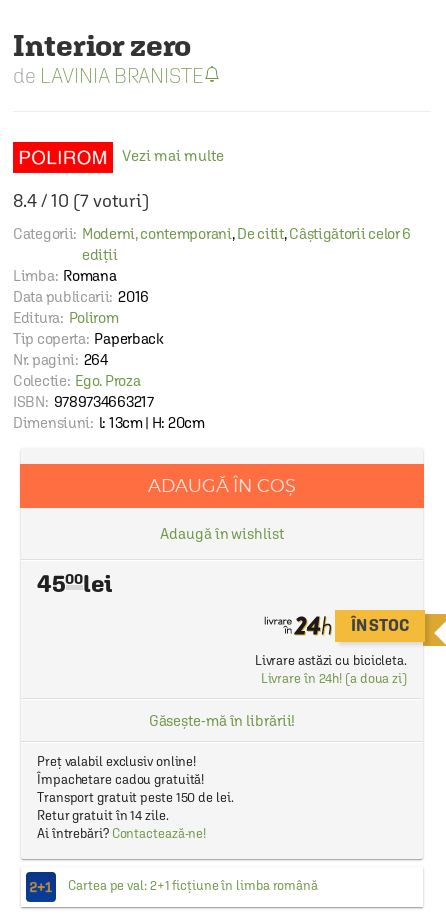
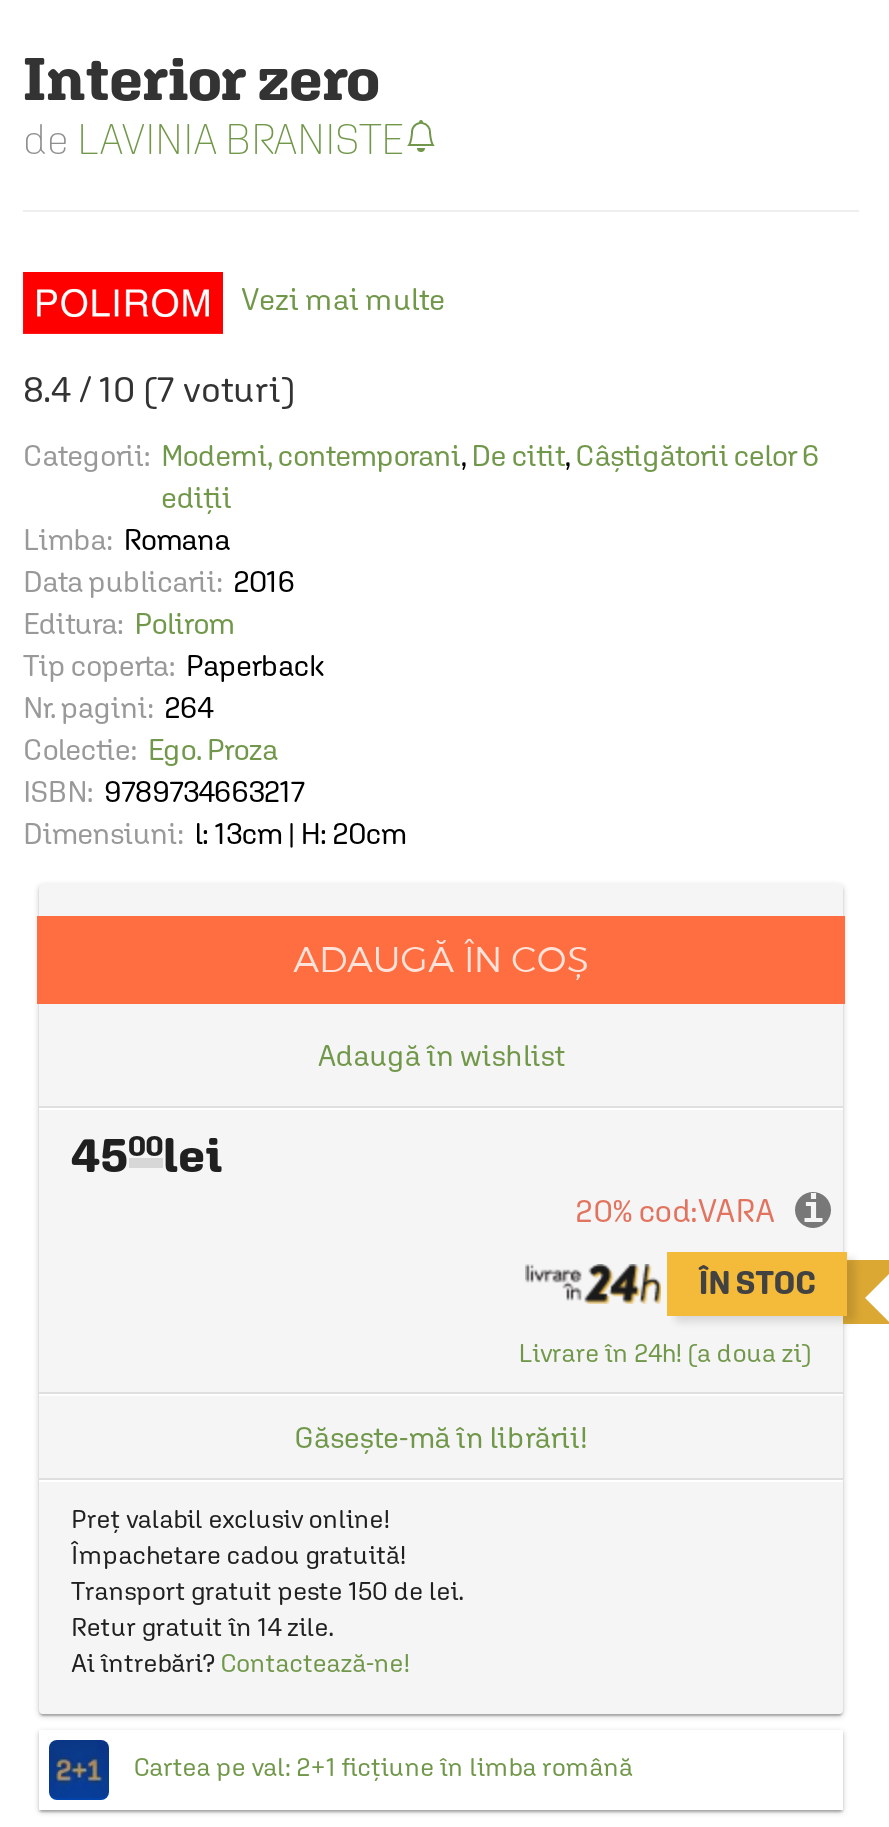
none -> [575,1187,824,1229] 20% cod:VARA | i
moved [351,616,409,635] -> [698,1263,815,1301]: ÎN STOC
[255,653,407,668] Livrare astăzi cu bicicleta. -> none

